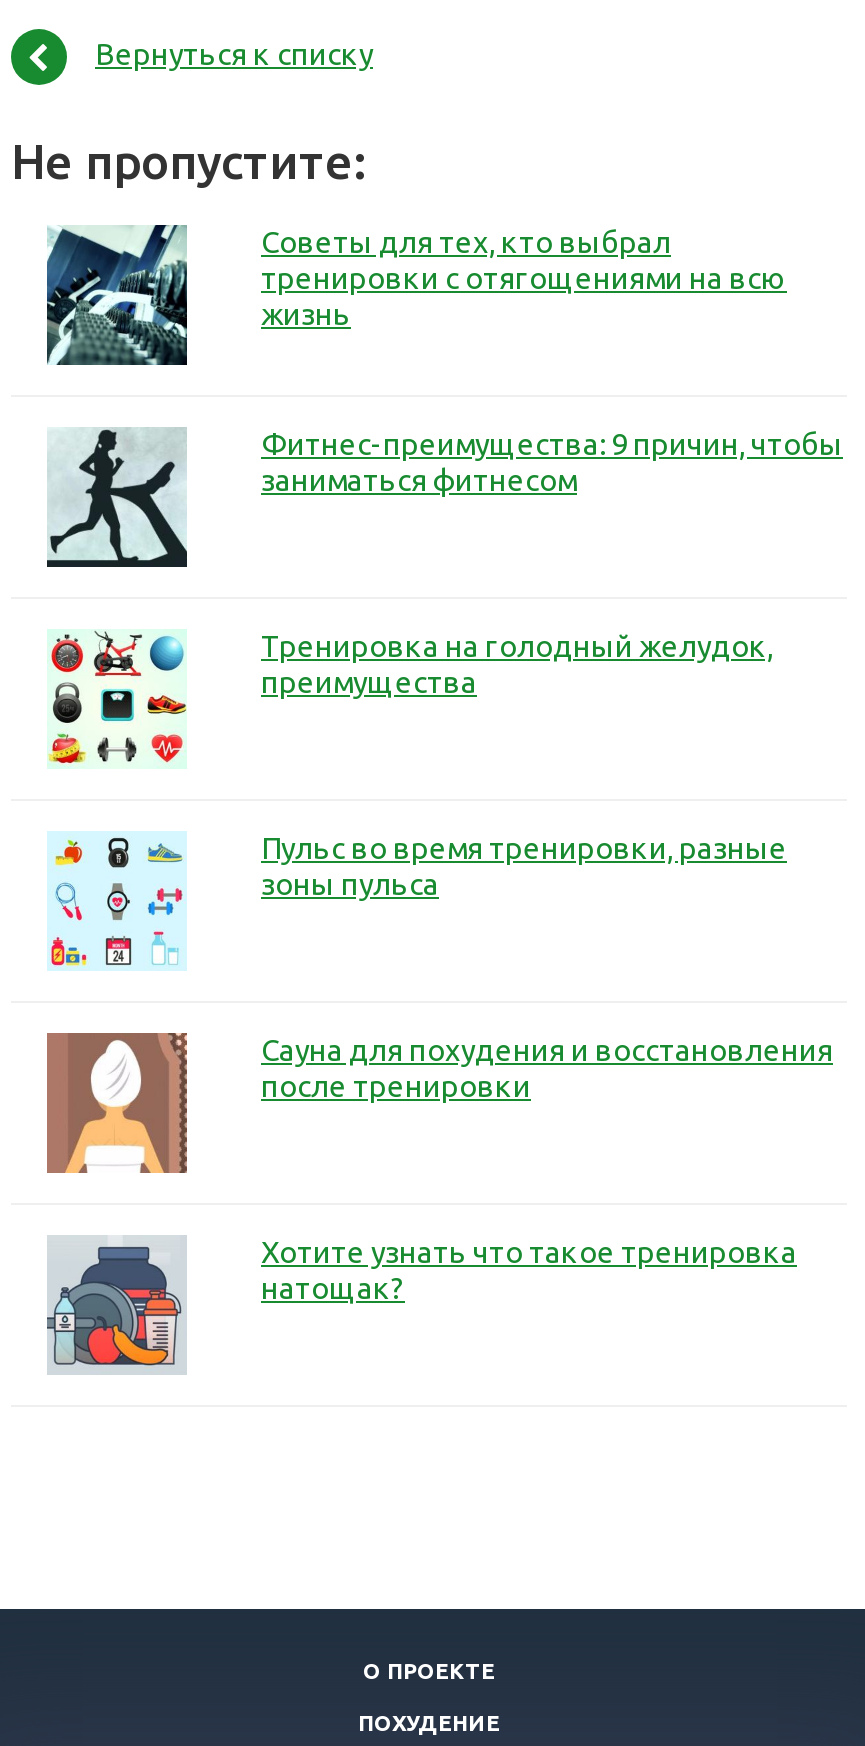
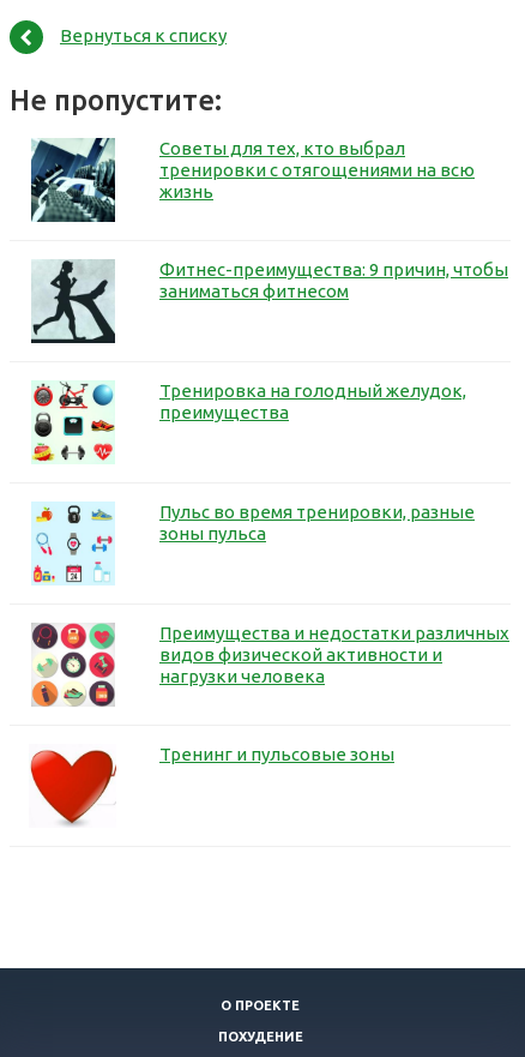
[45,1031,833,1175] [image] | Сауна для похудения и восстановления | после тренировки -> [31,623,509,707] [image] | Преимущества и недостатки различных | видов физической активности и | нагрузки человека
[45,1235,797,1375] [image] | Хотите узнать что такое тренировка | натощак? -> [30,744,394,827] [image] | Тренинг и пульсовые зоны

